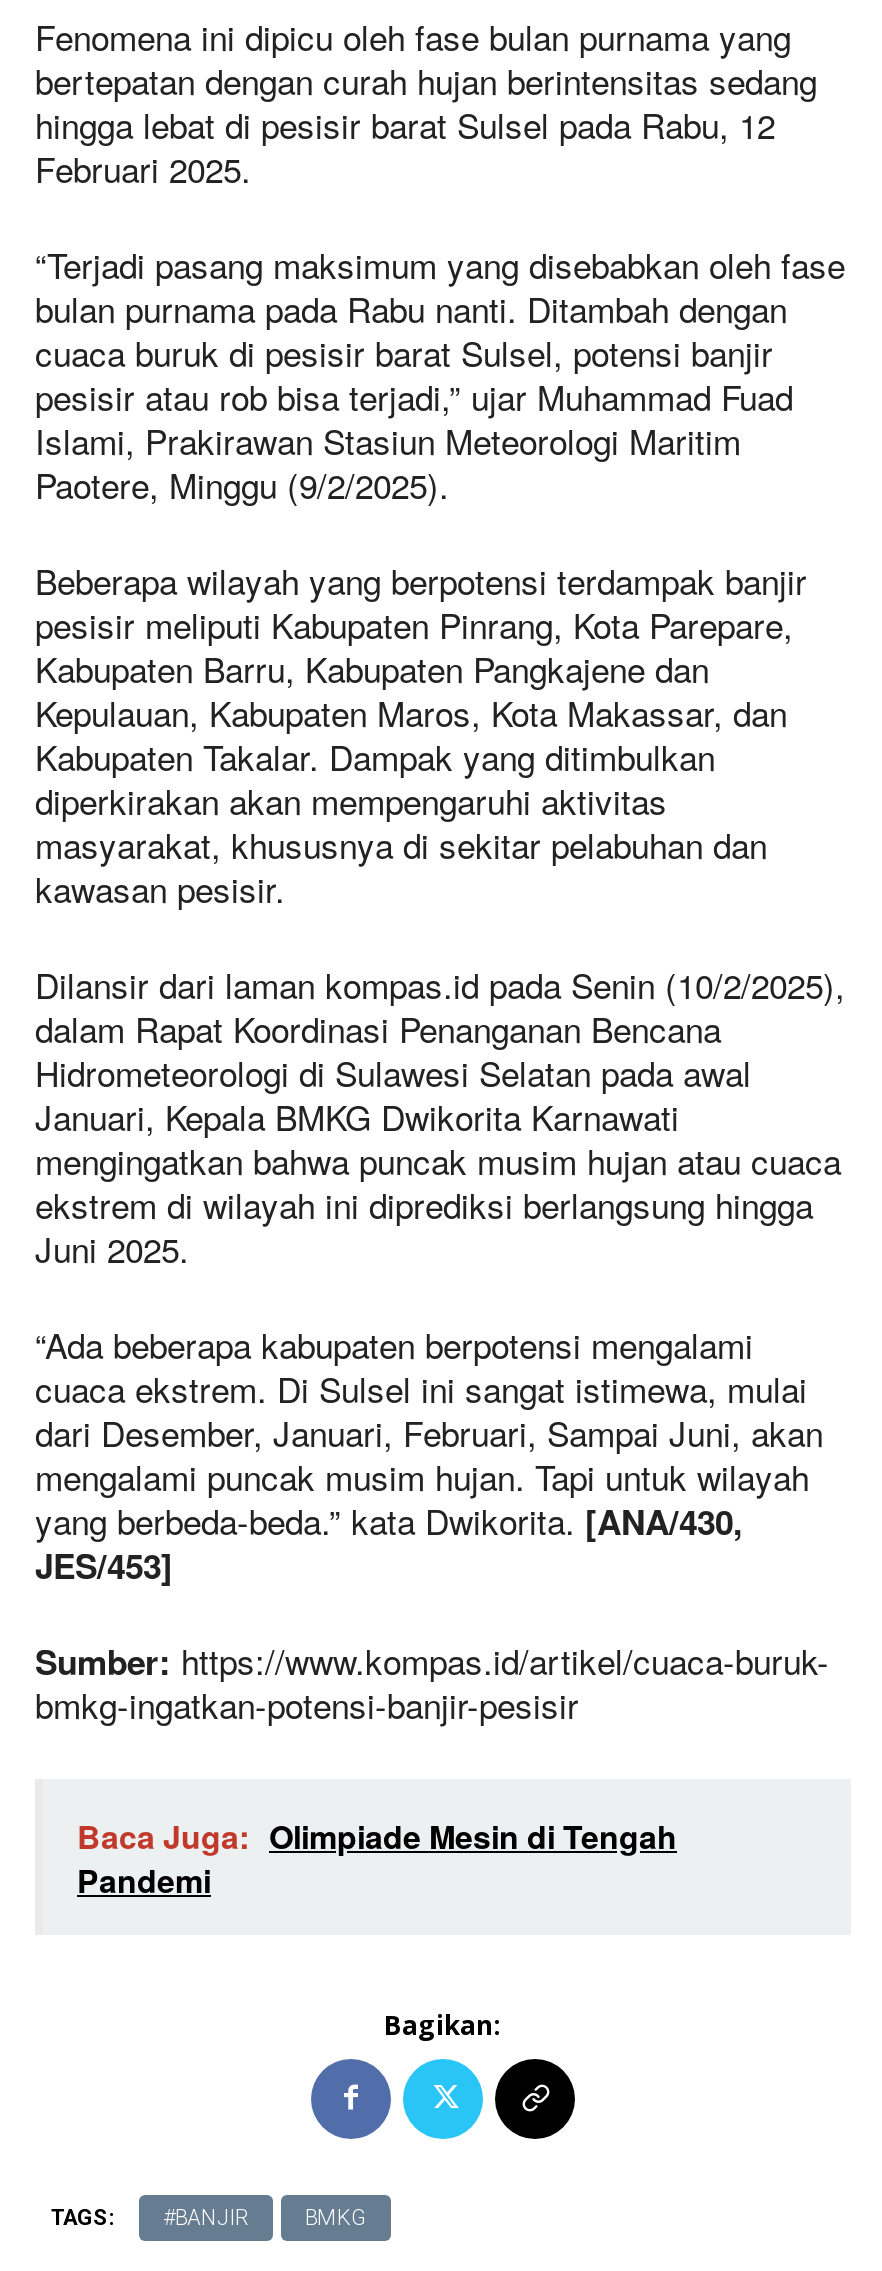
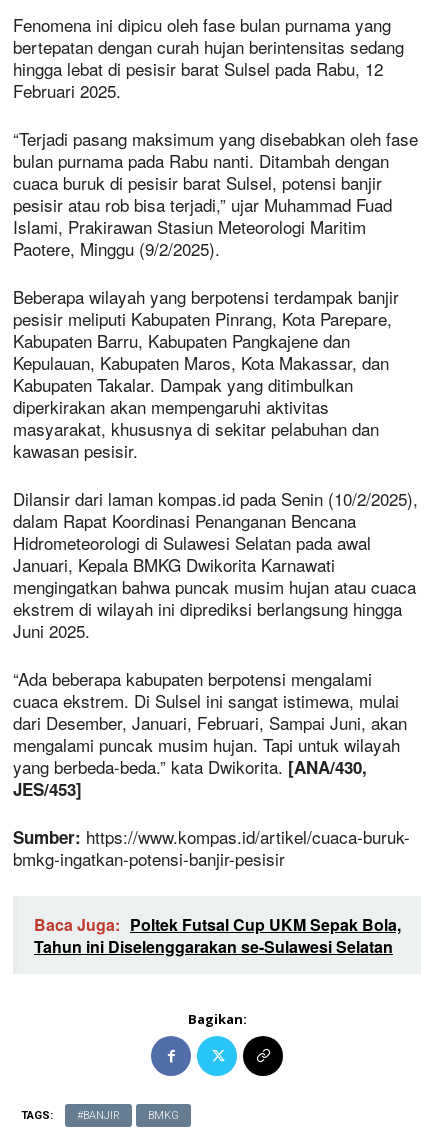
[77,1812,677,1902] Baca Juga: Olimpiade Mesin di Tengah | Pandemi -> [34,913,401,958] Baca Juga: Poltek Futsal Cup UKM Sepak Bola, | Tahun ini Diselenggarakan se-Sulawesi Selatan

